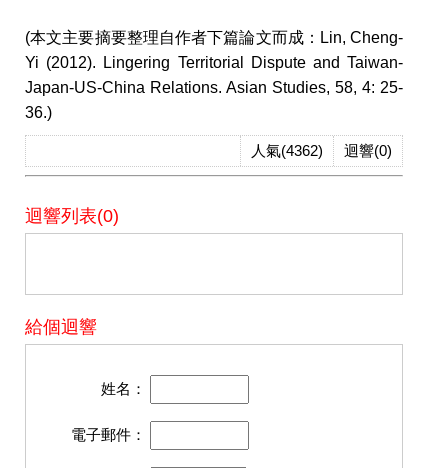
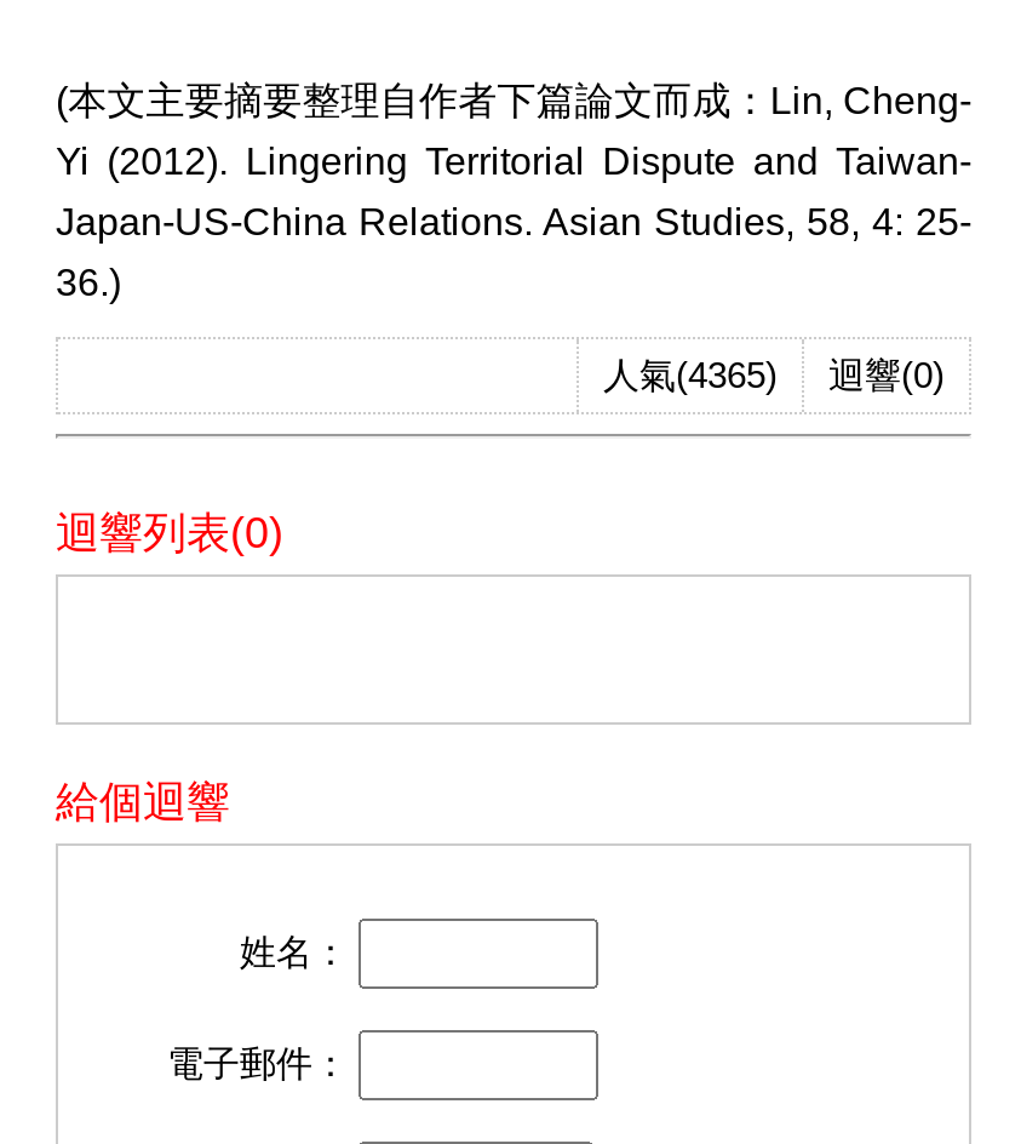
[251,142,392,159] 人氣(4362) 迴響(0) -> [603,354,945,395] 人氣(4365) 迴響(0)

